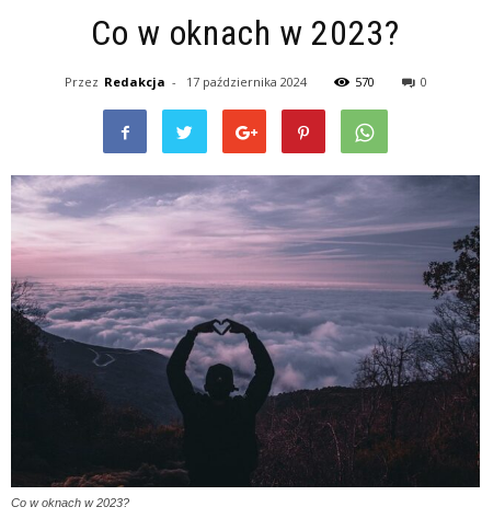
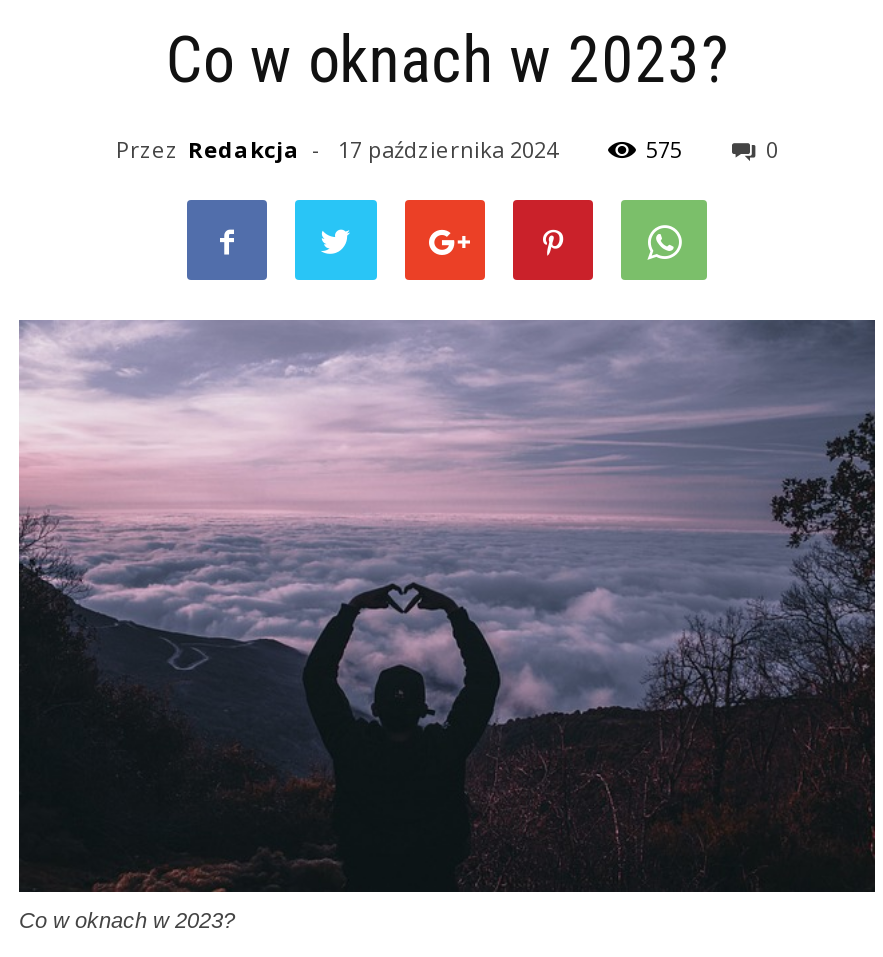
[354,73,374,90] 570 -> [646,134,682,164] 575

